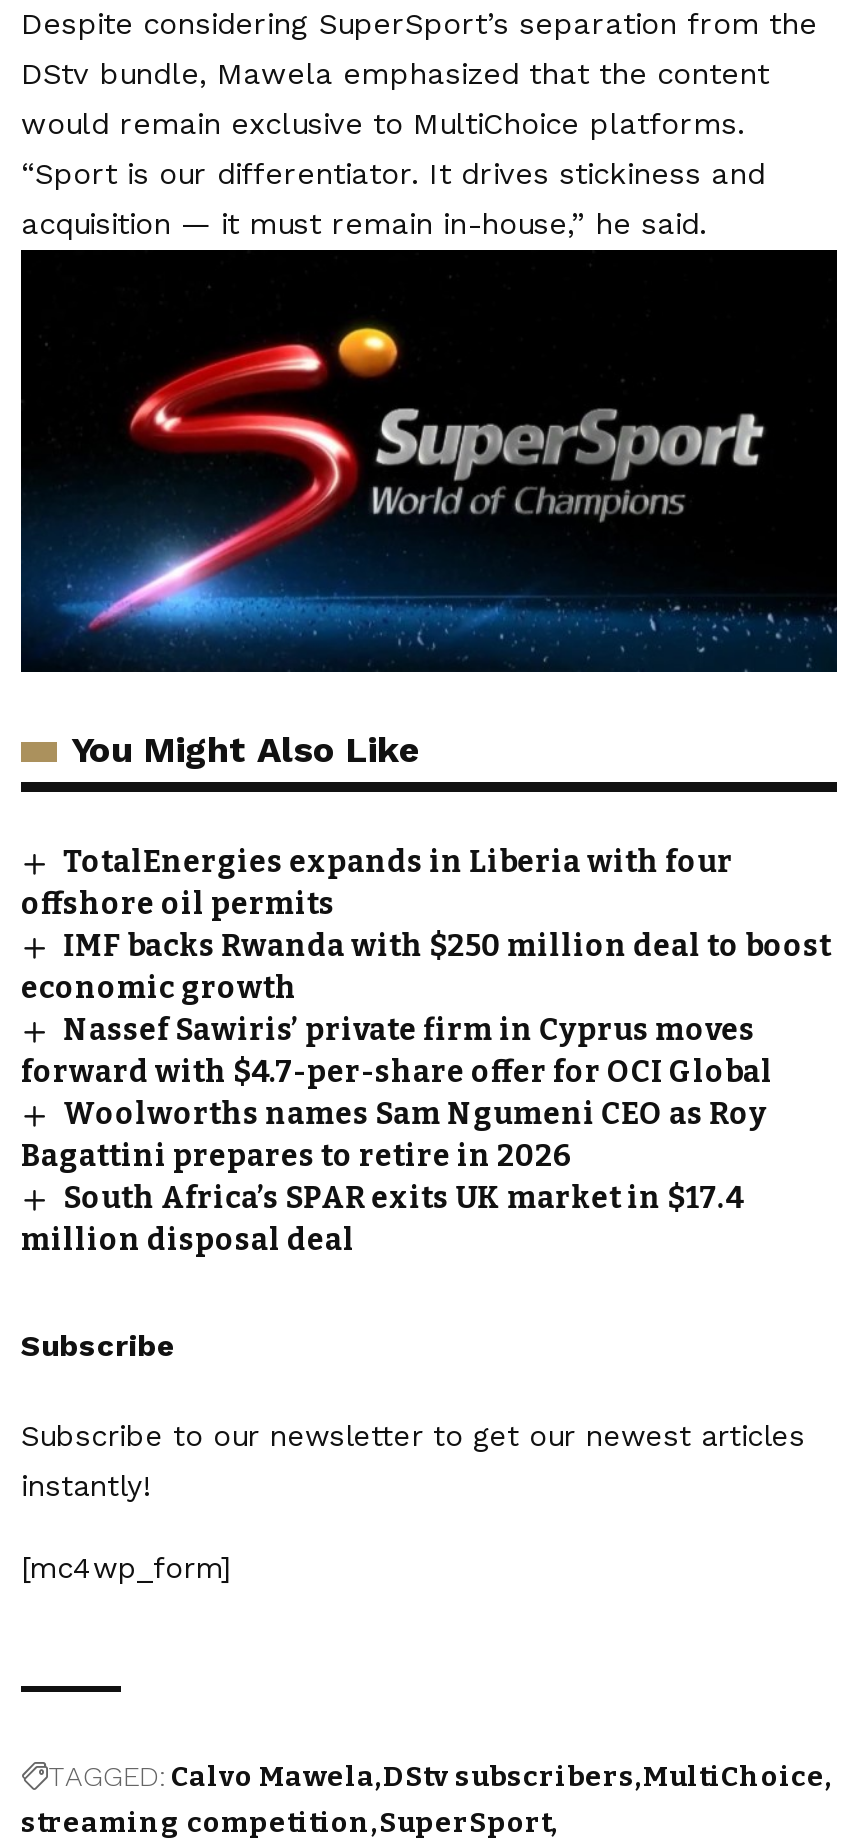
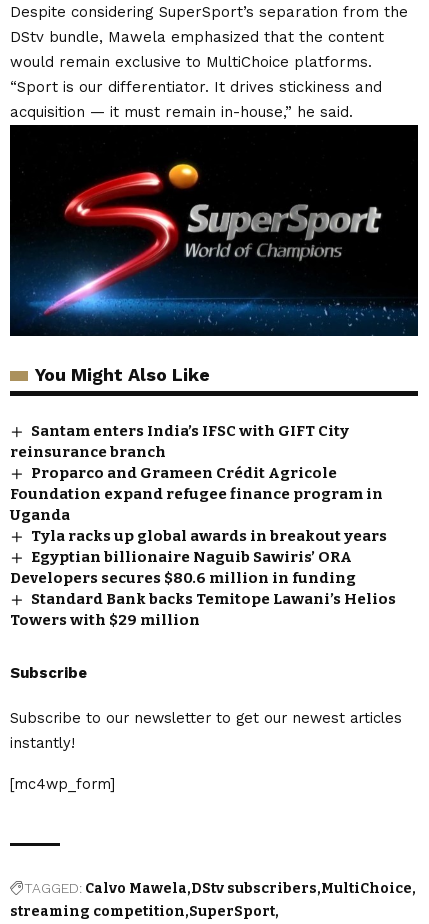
[21,845,831,1259] TotalEnergies expands in Liberia with four | offshore oil permits | IMF backs Rwanda with $250 million deal to boost | economic growth | Nassef Sawiris’ private firm in Cyprus moves | forward with $4.7-per-share offer for OCI Global | Woolworths names Sam Ngumeni CEO as Roy | Bagattini prepares to retire in 2026 | South Africa’s SPAR exits UK market in $17.4 | million disposal deal -> [10,422,396,629] Santam enters India’s IFSC with GIFT City | reinsurance branch | Proparco and Grameen Crédit Agricole | Foundation expand refugee finance program in | Uganda | Tyla racks up global awards in breakout years | Egyptian billionaire Naguib Sawiris’ ORA | Developers secures $80.6 million in funding | Standard Bank backs Temitope Lawani’s Helios | Towers with $29 million

